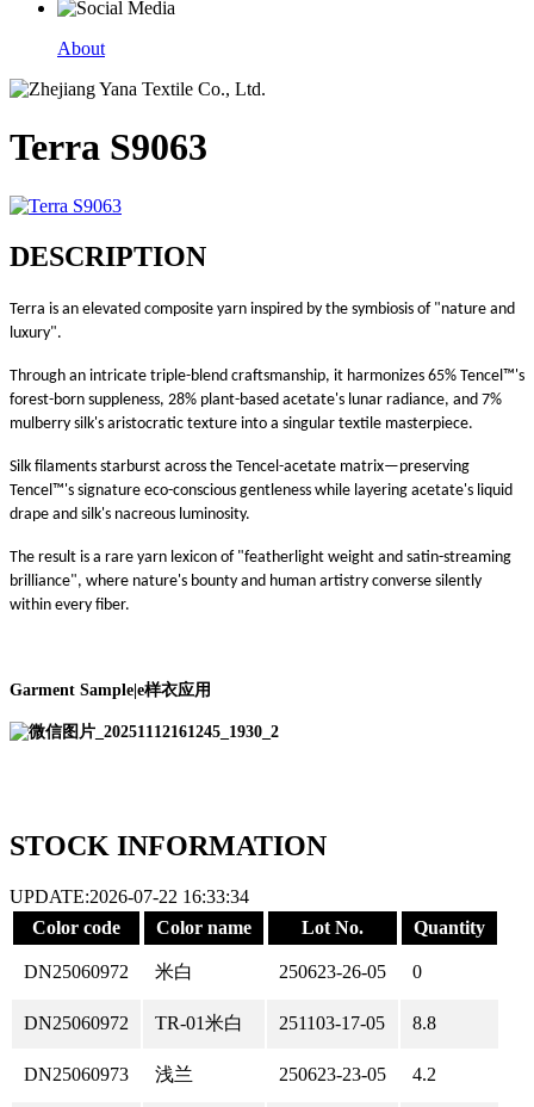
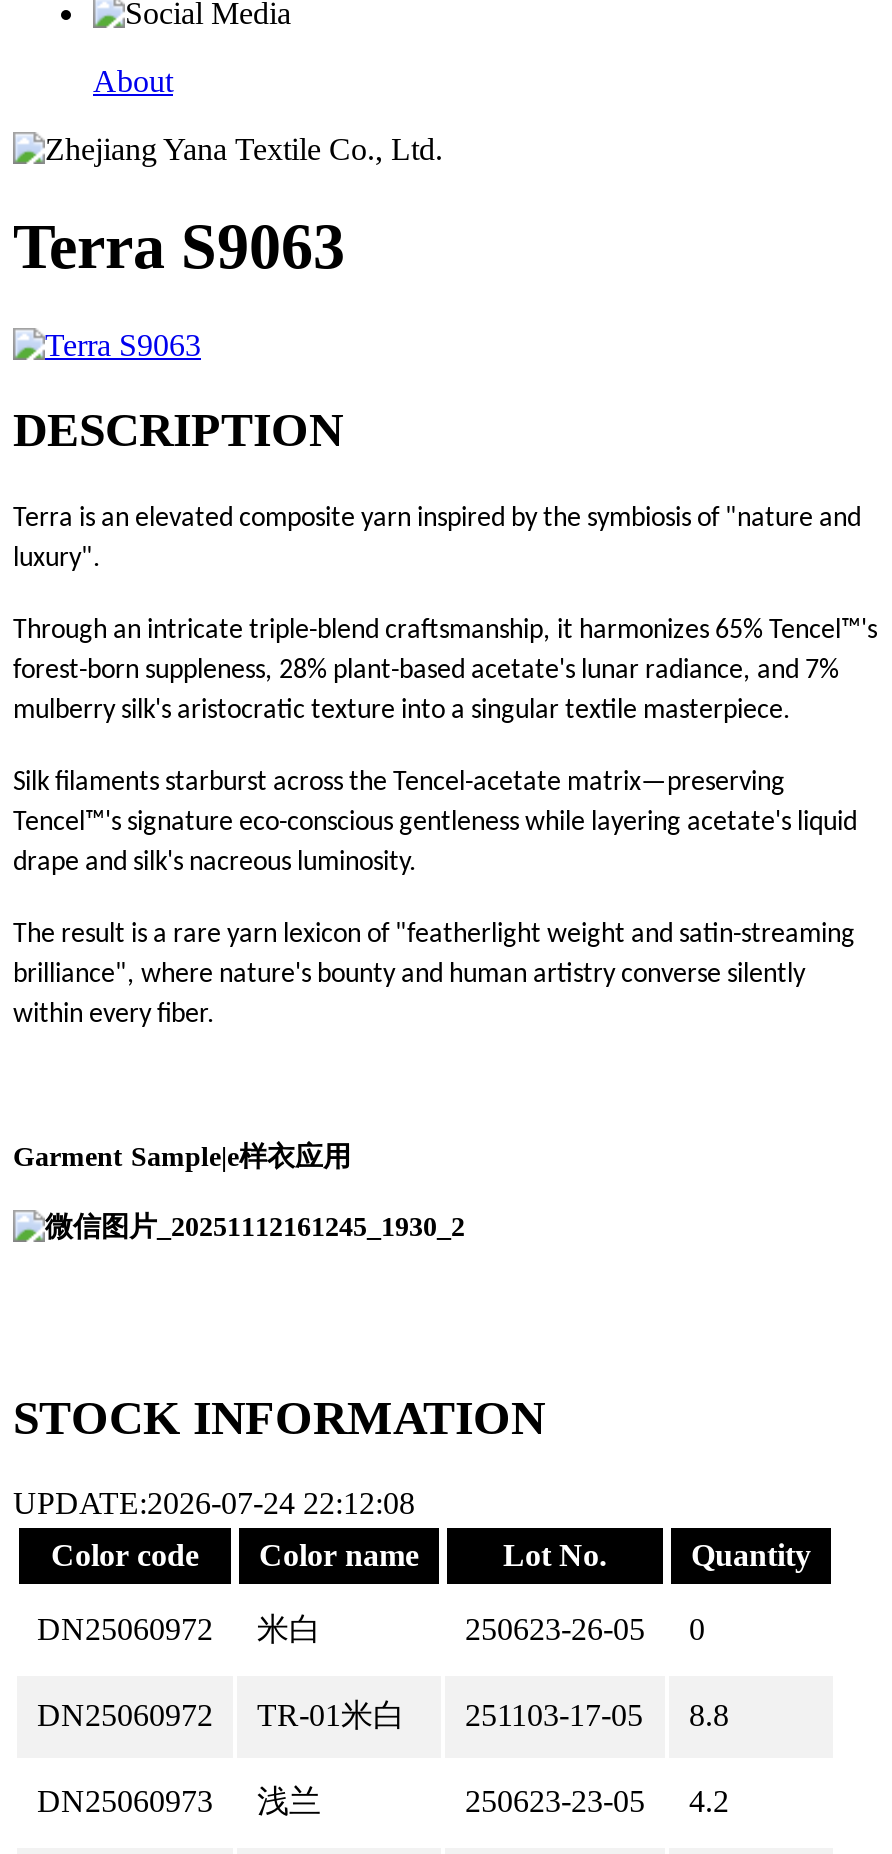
[10,887,249,907] UPDATE:2026-07-22 16:33:34 -> [13,1487,415,1521] UPDATE:2026-07-24 22:12:08

